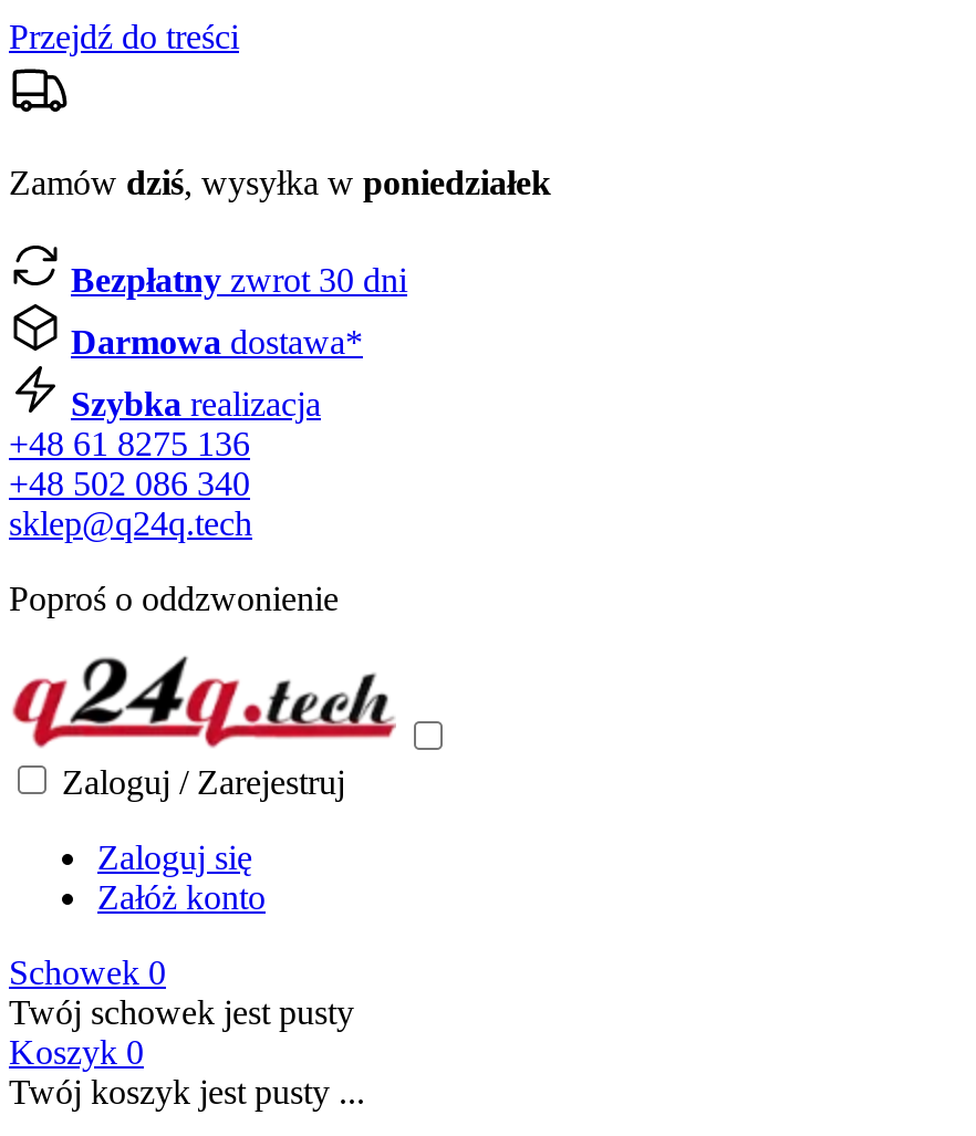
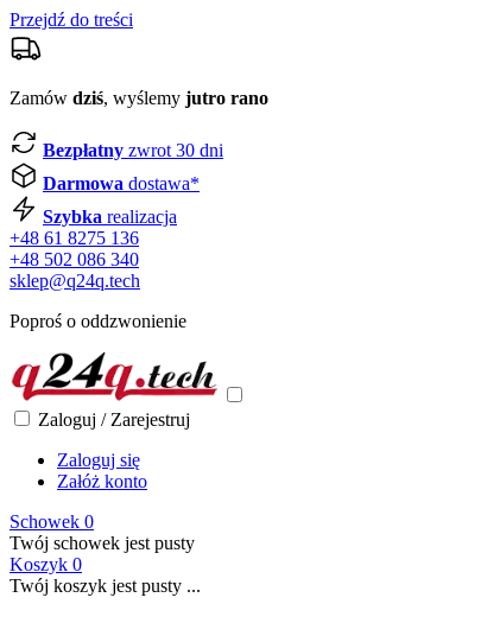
[9,164,551,201] Zamów dziś, wysyłka w poniedziałek -> [10,88,268,108] Zamów dziś, wyślemy jutro rano

